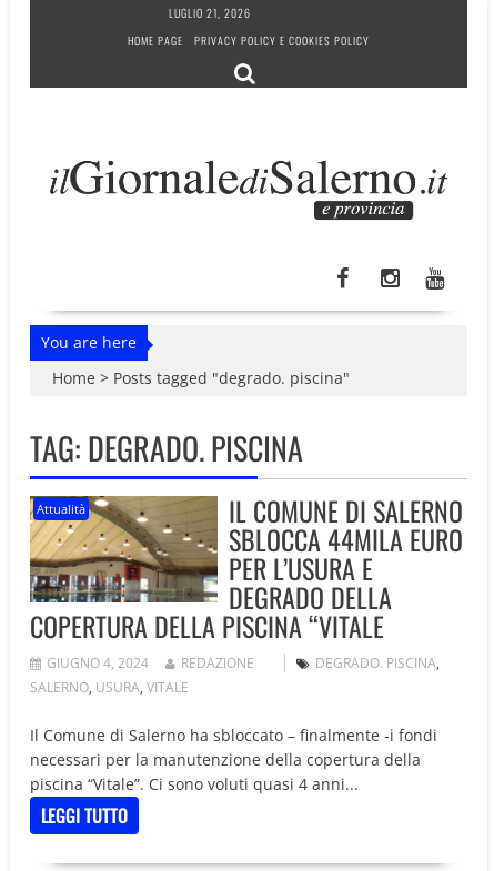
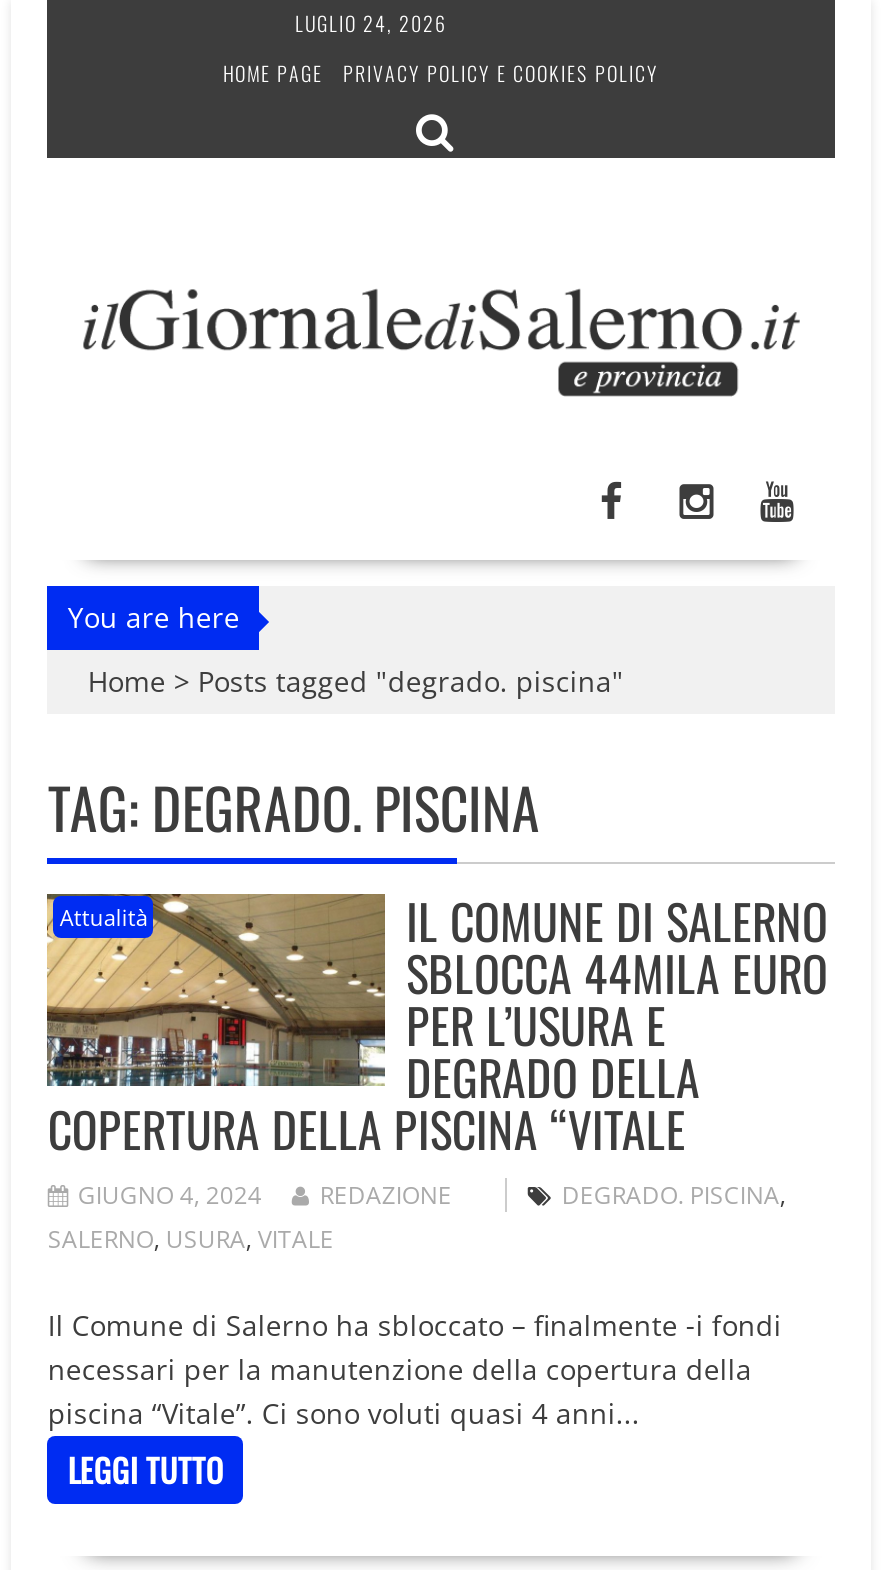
[169,4,251,21] LUGLIO 21, 2026 -> [295,8,447,38] LUGLIO 24, 2026

